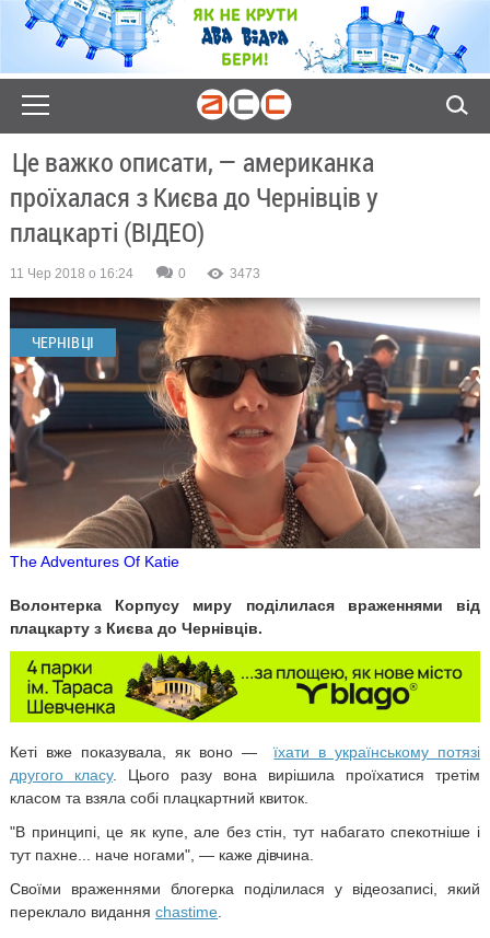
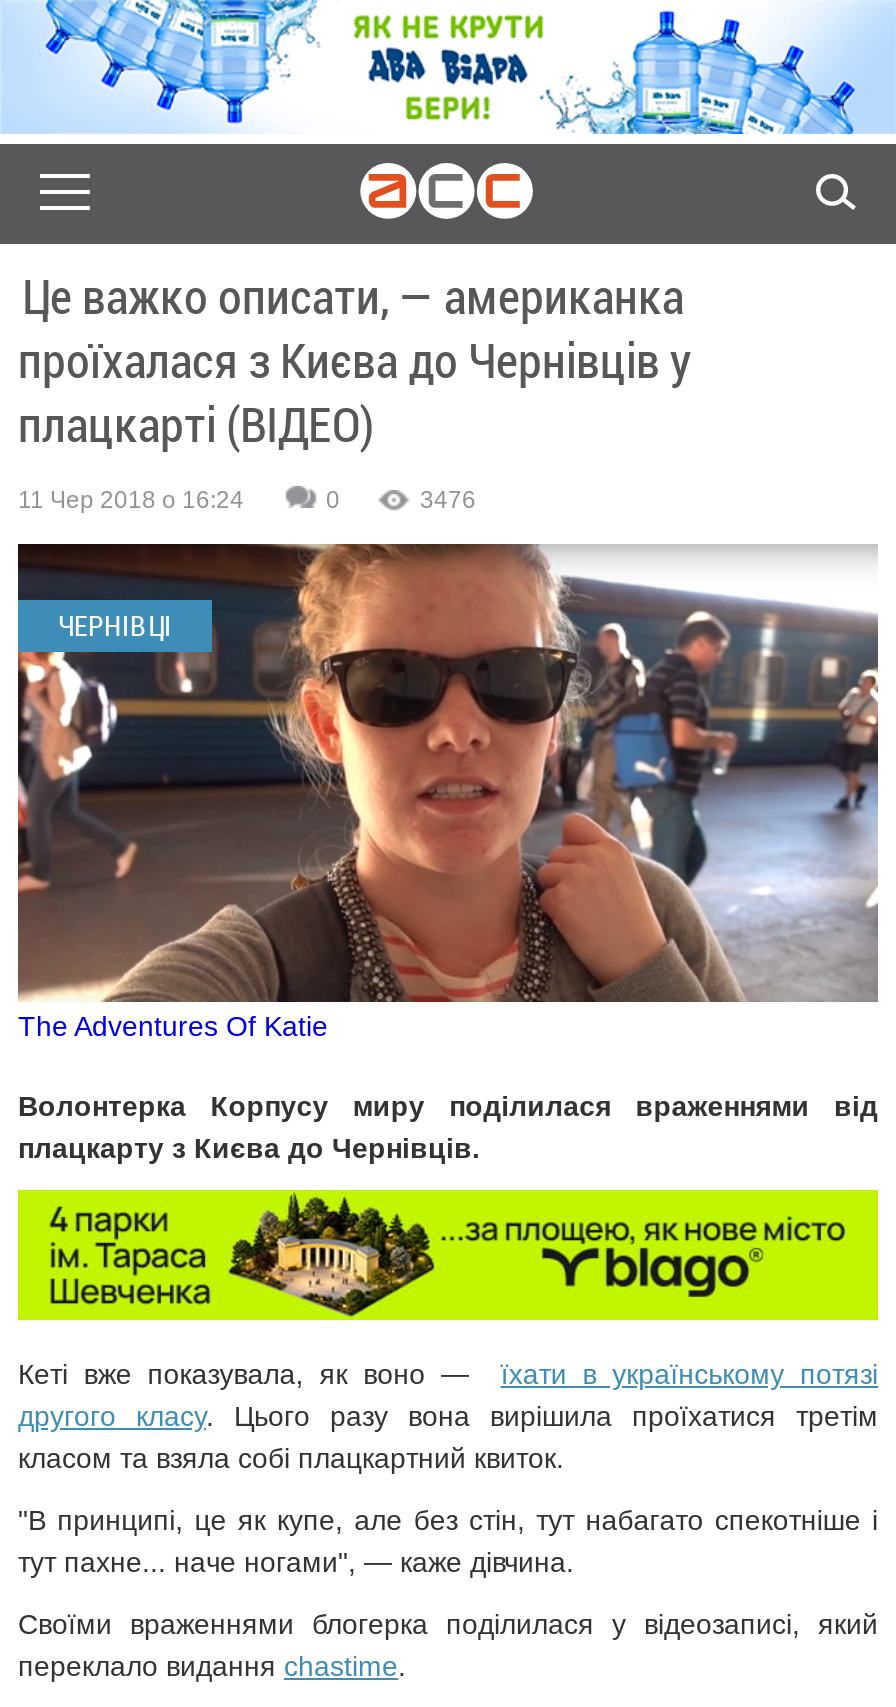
[230,266,260,281] 3473 -> [420,486,476,514] 3476

